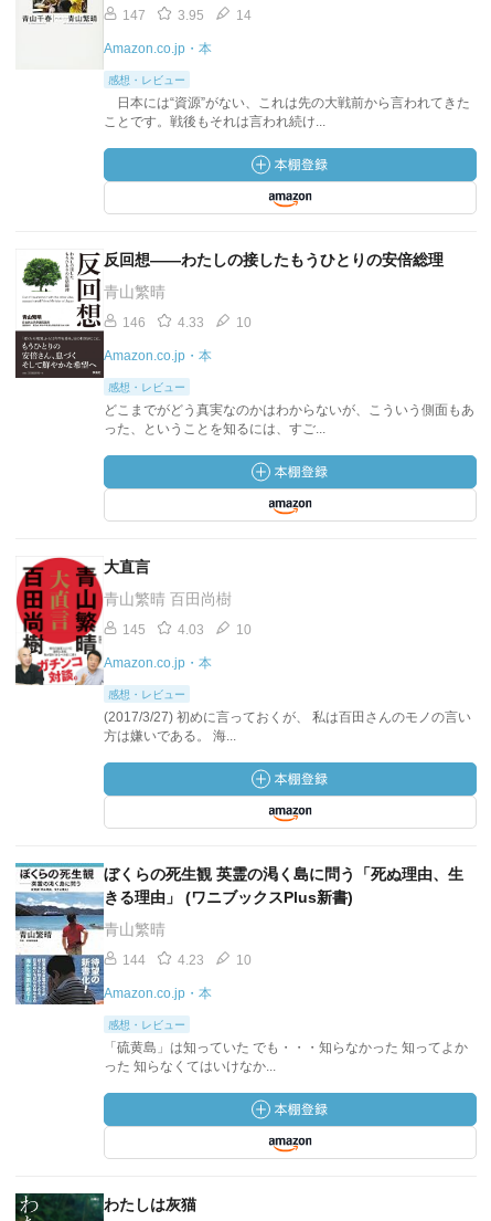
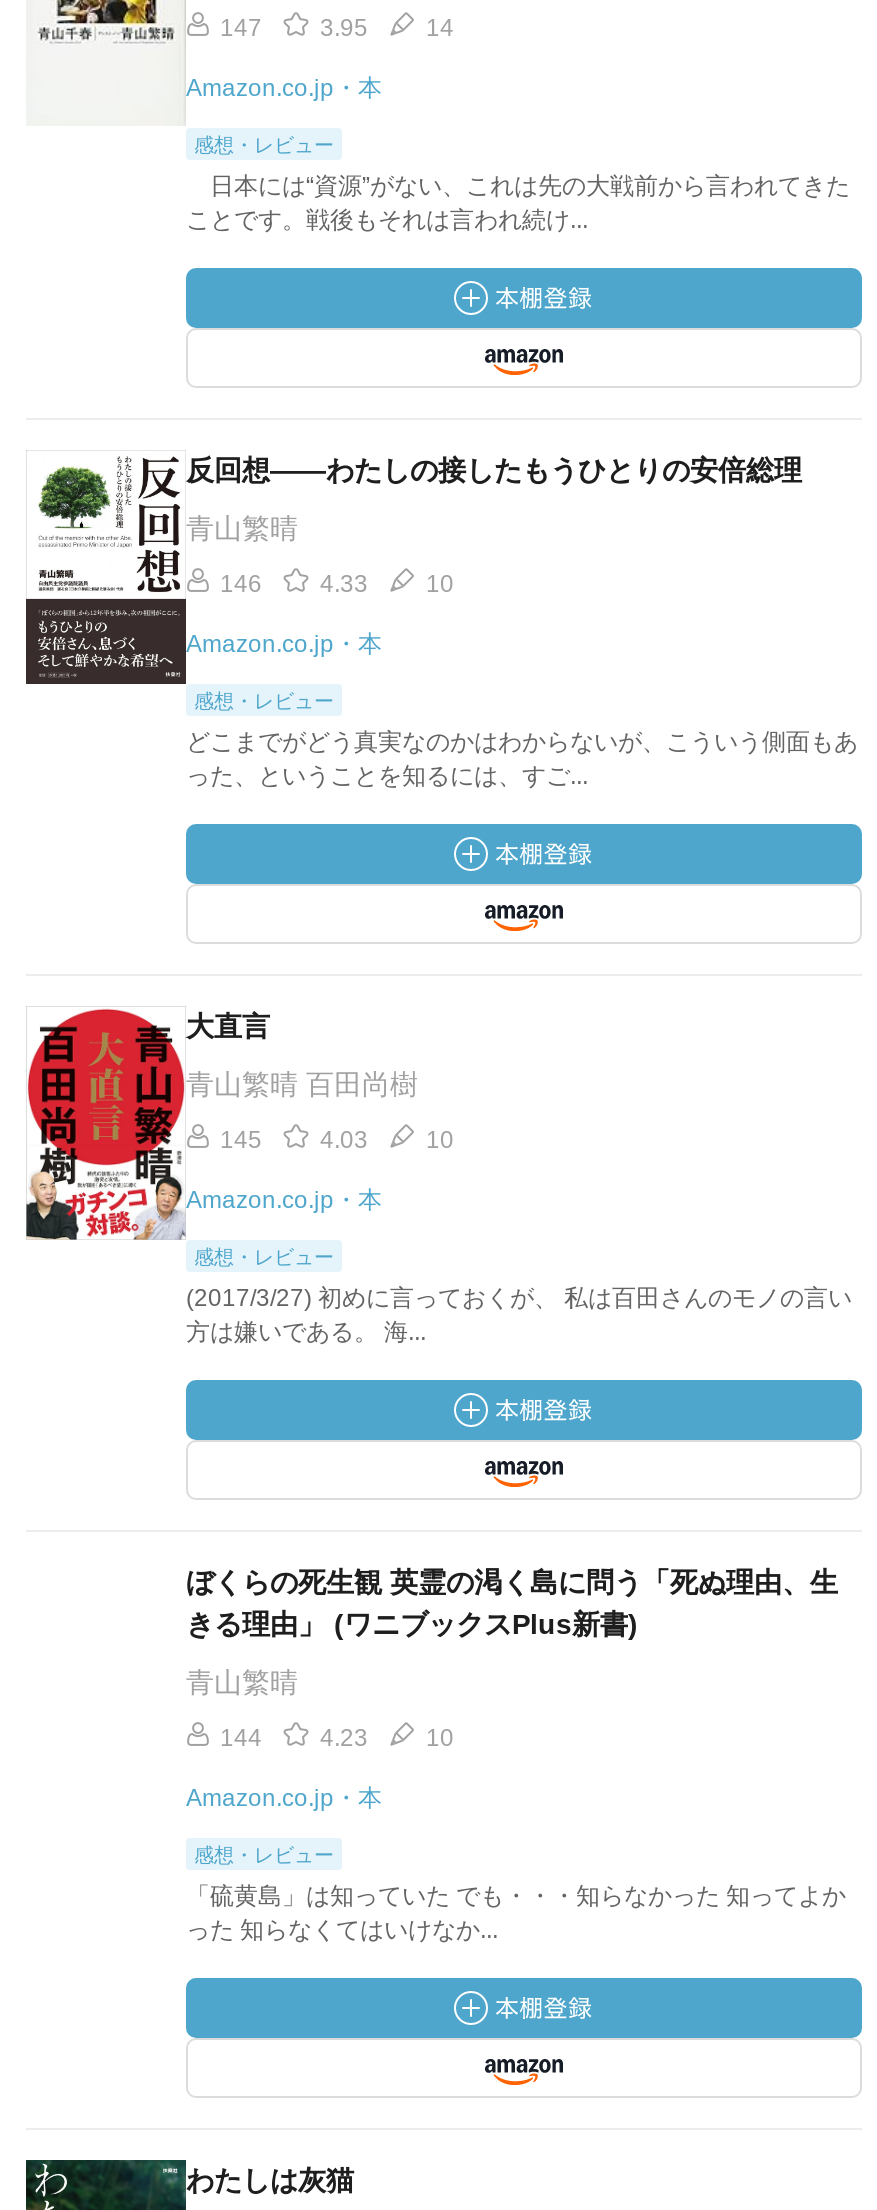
[14,862,105,1006] [image] -> none

